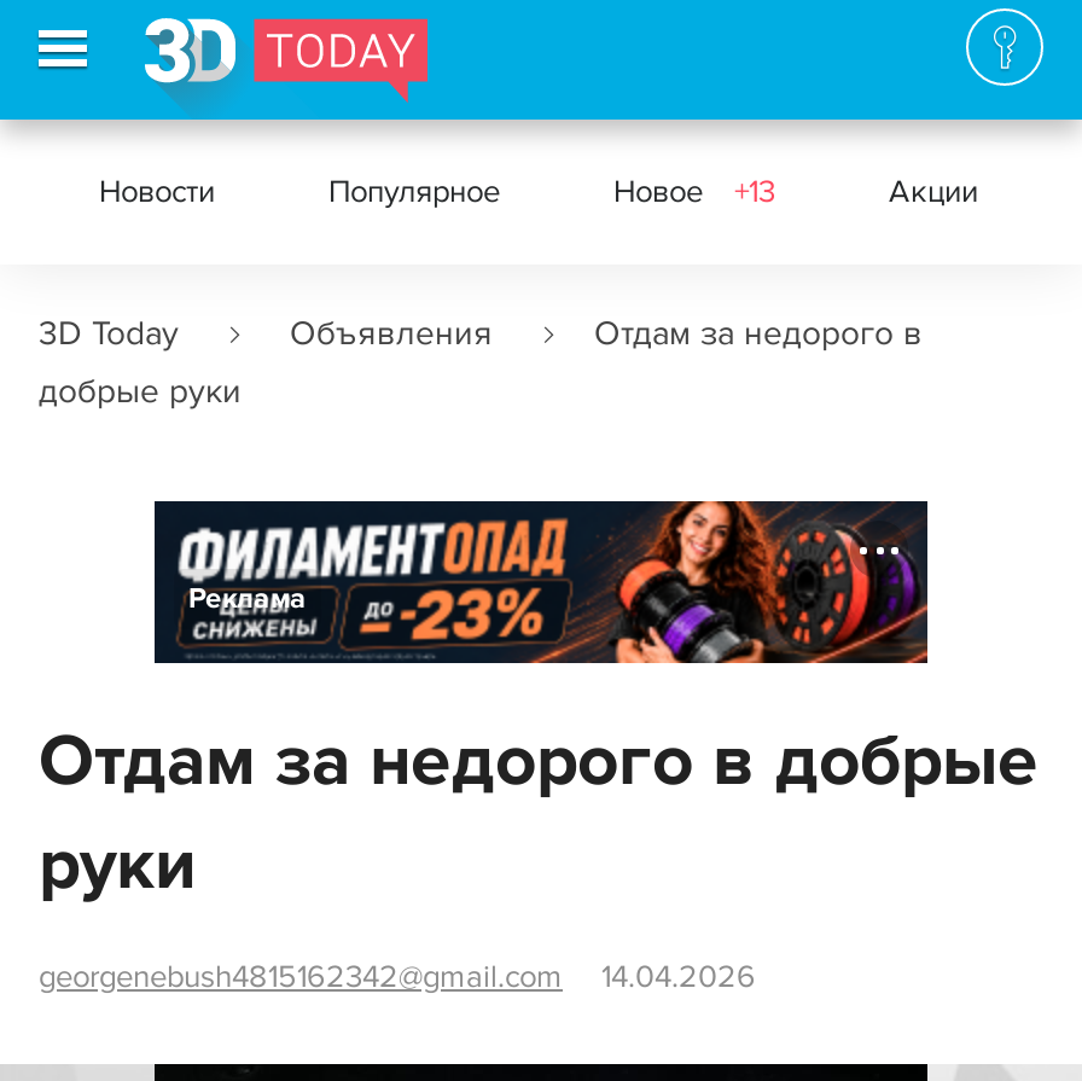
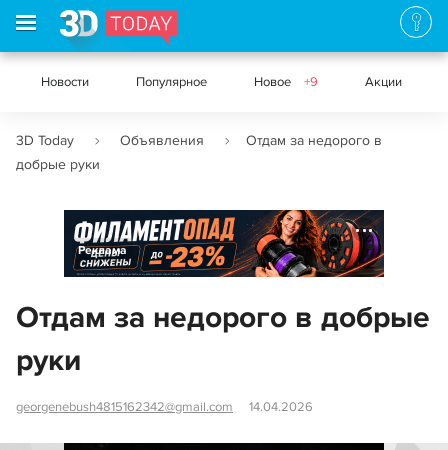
[613,173,775,211] Новое +13 -> [254,74,318,90] Новое +9

